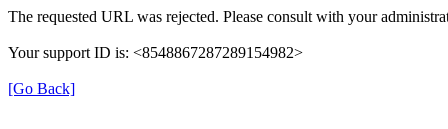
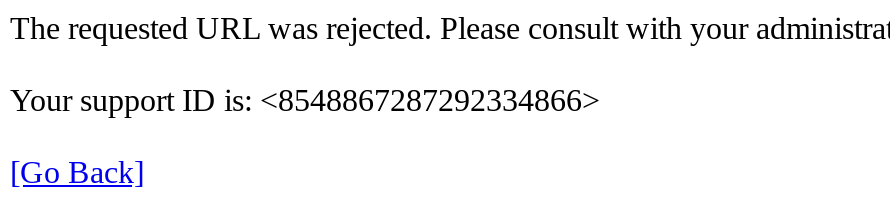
[8,44,303,61] Your support ID is: <8548867287289154982> -> [10,83,600,117] Your support ID is: <8548867287292334866>

